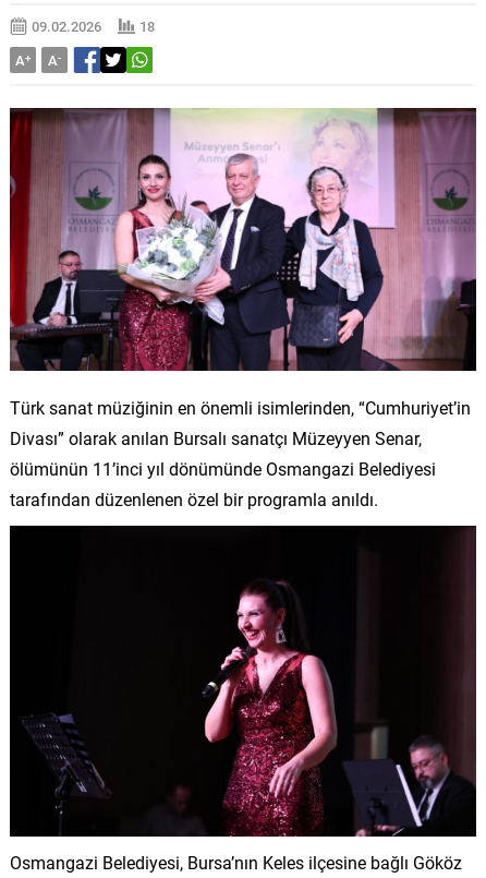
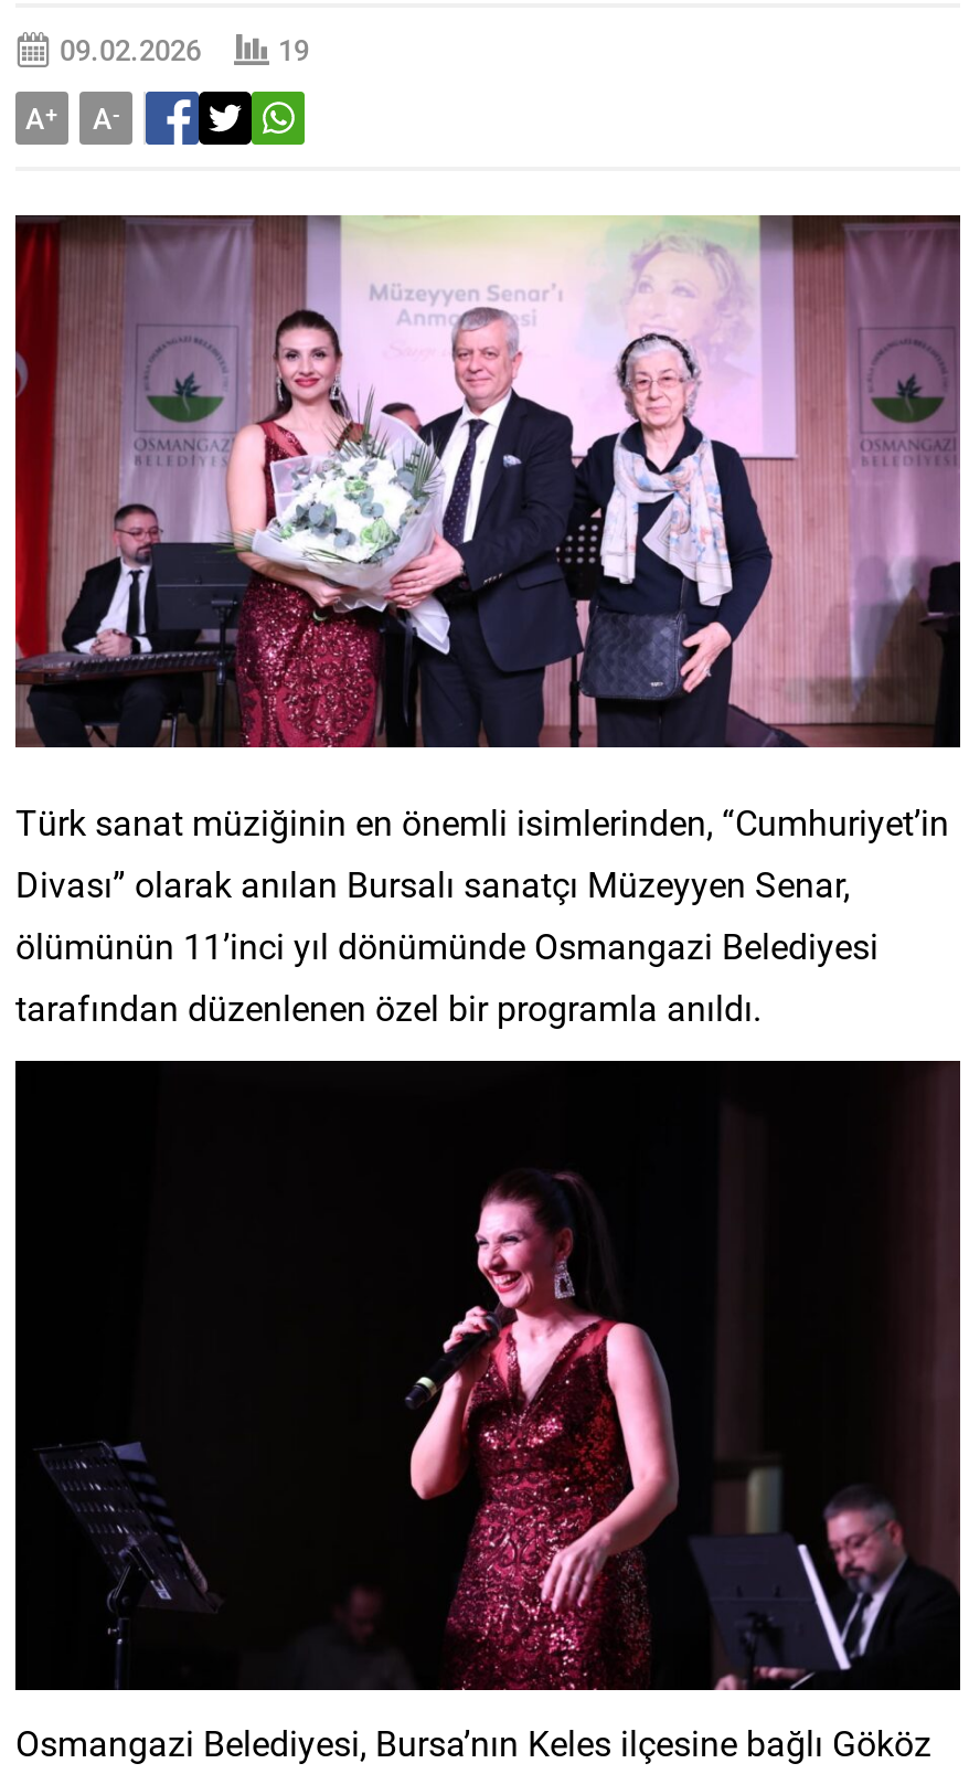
[32,16,155,36] 09.02.2026 18 -> [60,30,309,70] 09.02.2026 19

